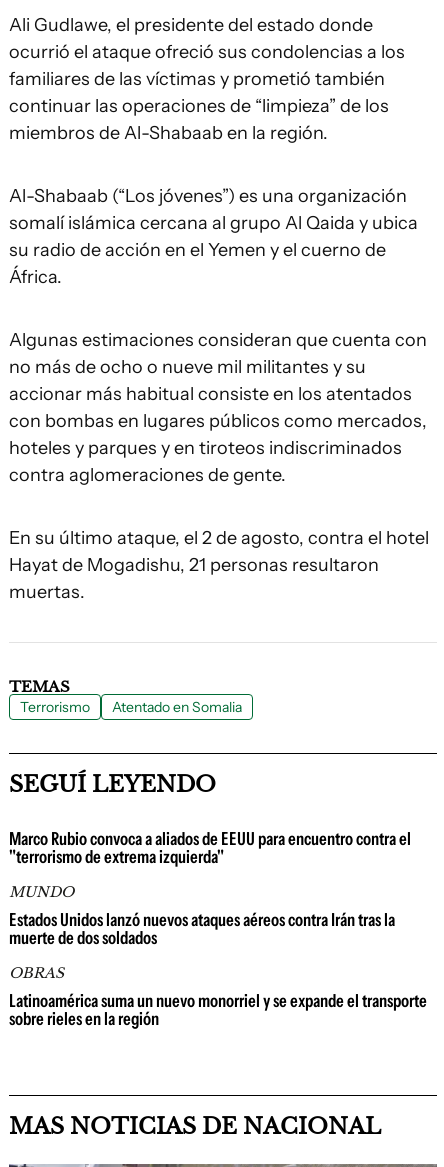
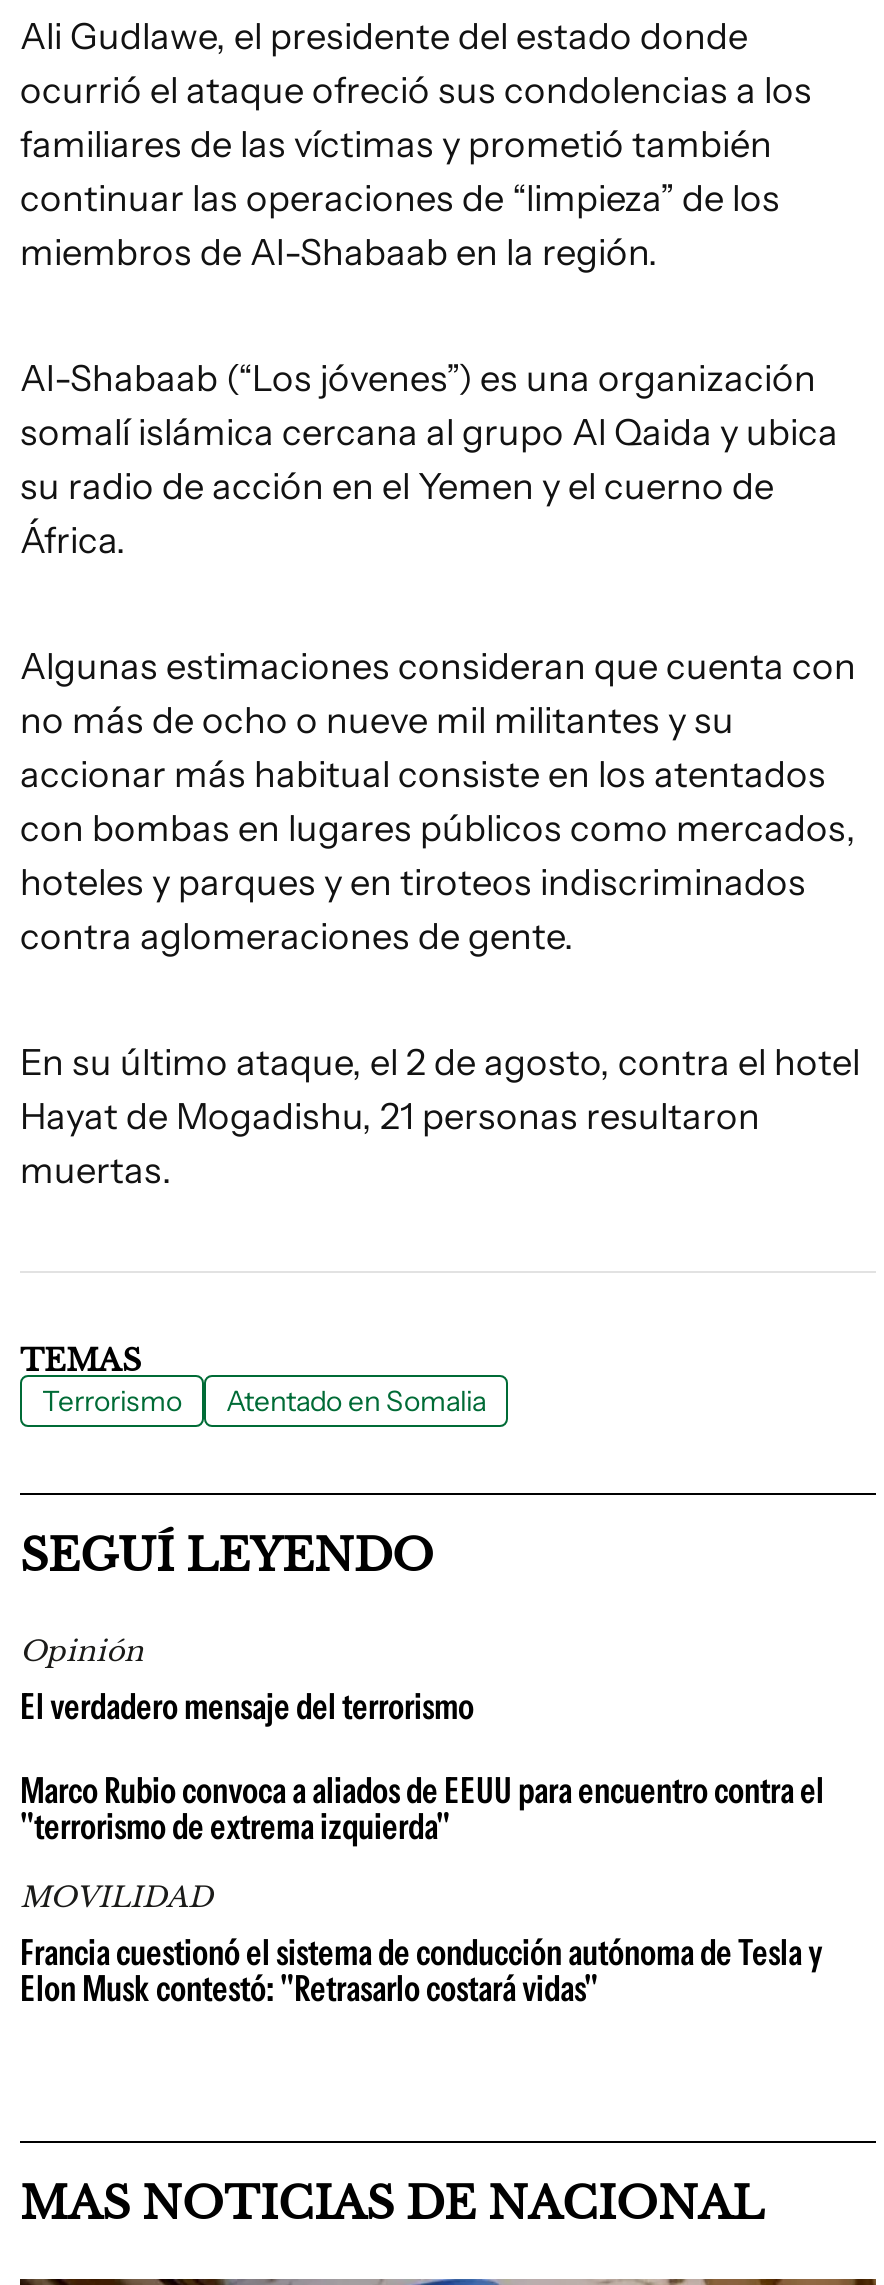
none -> [20,1633,474,1729] Opinión | El verdadero mensaje del terrorismo
moved [9,828,411,868] -> [20,1769,824,1849]: Marco Rubio convoca a aliados de EEUU para encuentro contra el | "terrorismo de extrema izquierda"
[9,883,427,1030] MUNDO | Estados Unidos lanzó nuevos ataques aéreos contra Irán tras la | muerte de dos soldados | OBRAS | Latinoamérica suma un nuevo monorriel y se expande el transporte | sobre rieles en la región -> [20,1879,822,2011] MOVILIDAD | Francia cuestionó el sistema de conducción autónoma de Tesla y | Elon Musk contestó: "Retrasarlo costará vidas"

